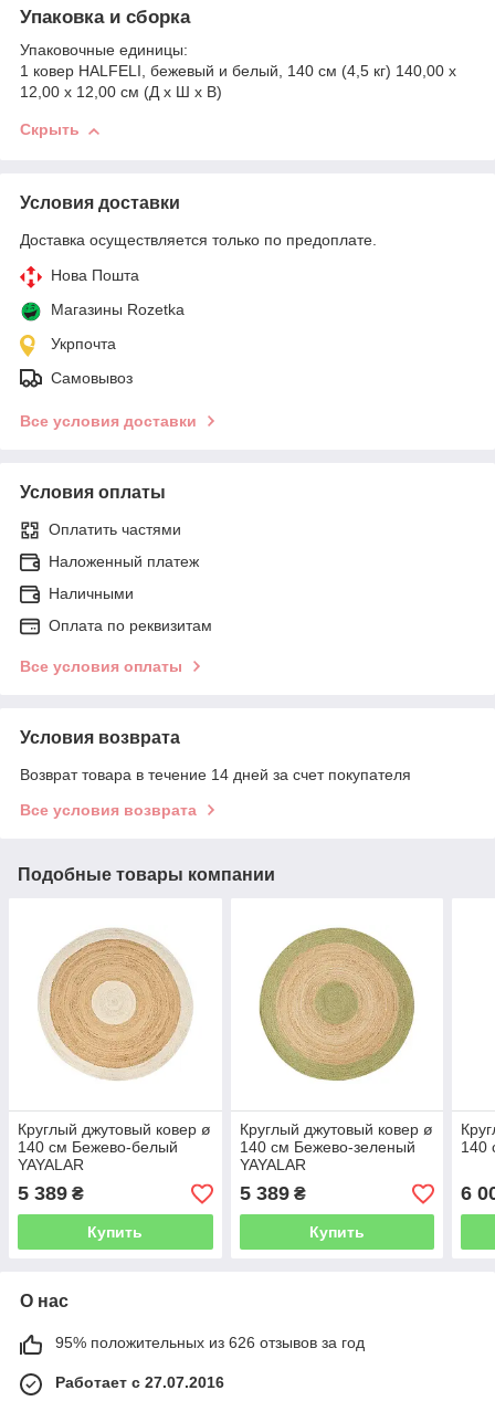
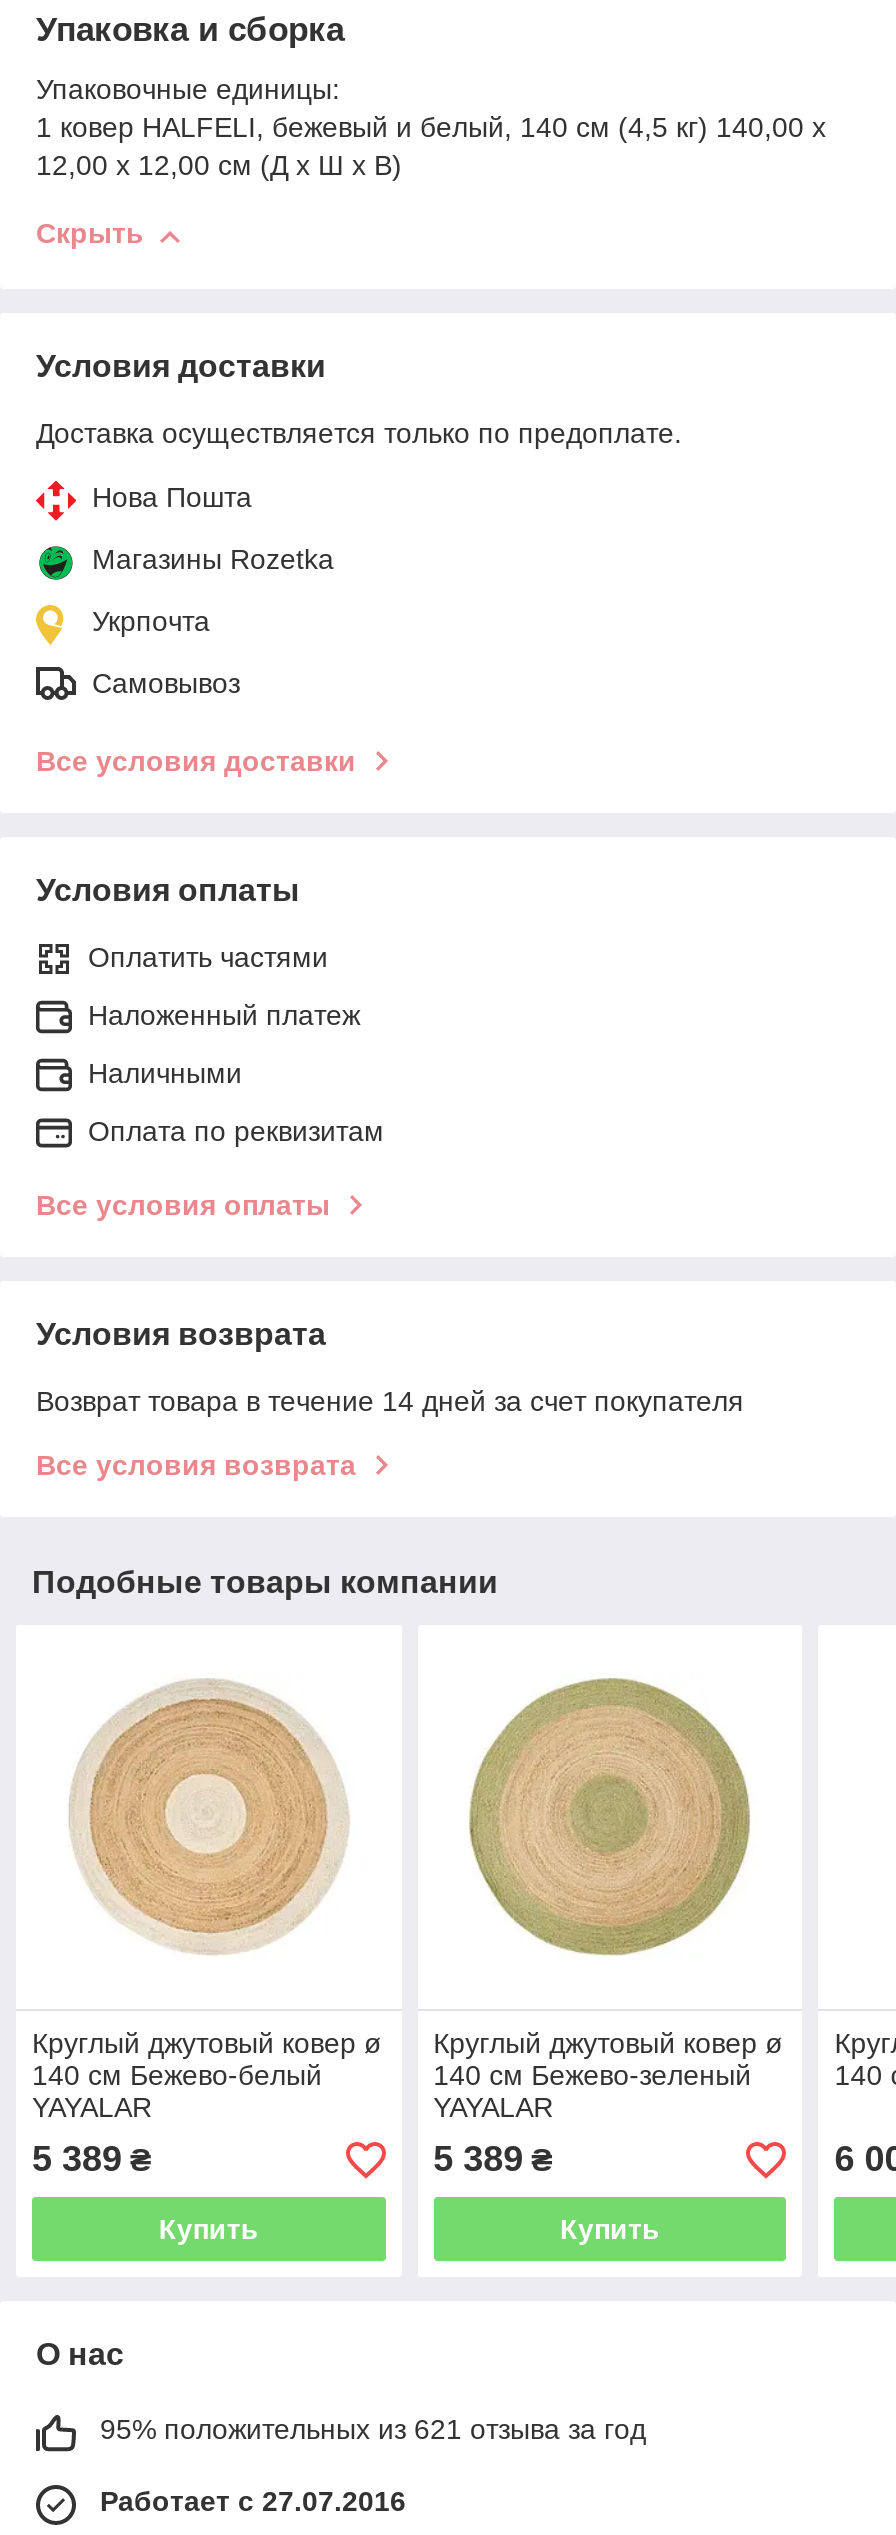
[55,1334,365,1352] 95% положительных из 626 отзывов за год -> [100,2414,646,2446] 95% положительных из 621 отзыва за год

